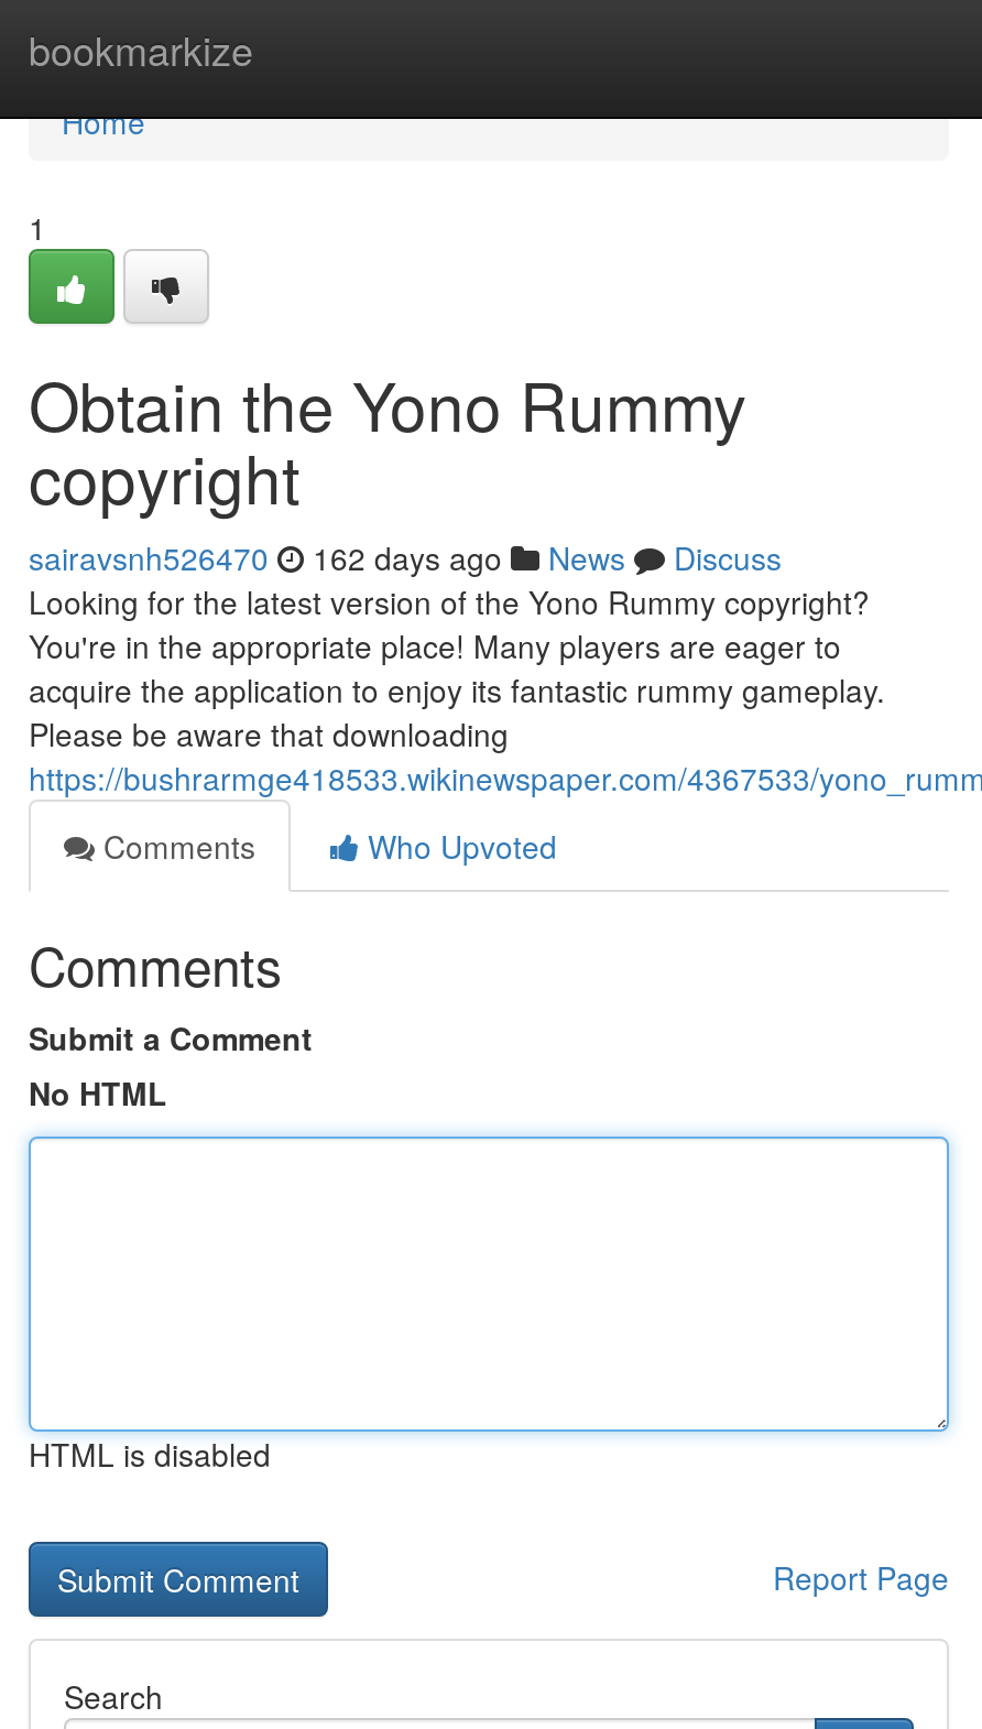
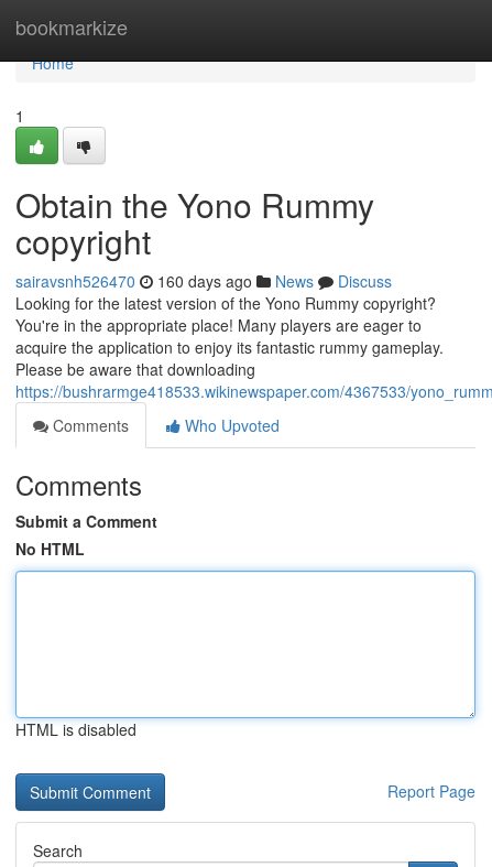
[29,535,782,579] sairavsnh526470 162 days ago News Discuss -> [15,270,392,292] sairavsnh526470 160 days ago News Discuss

